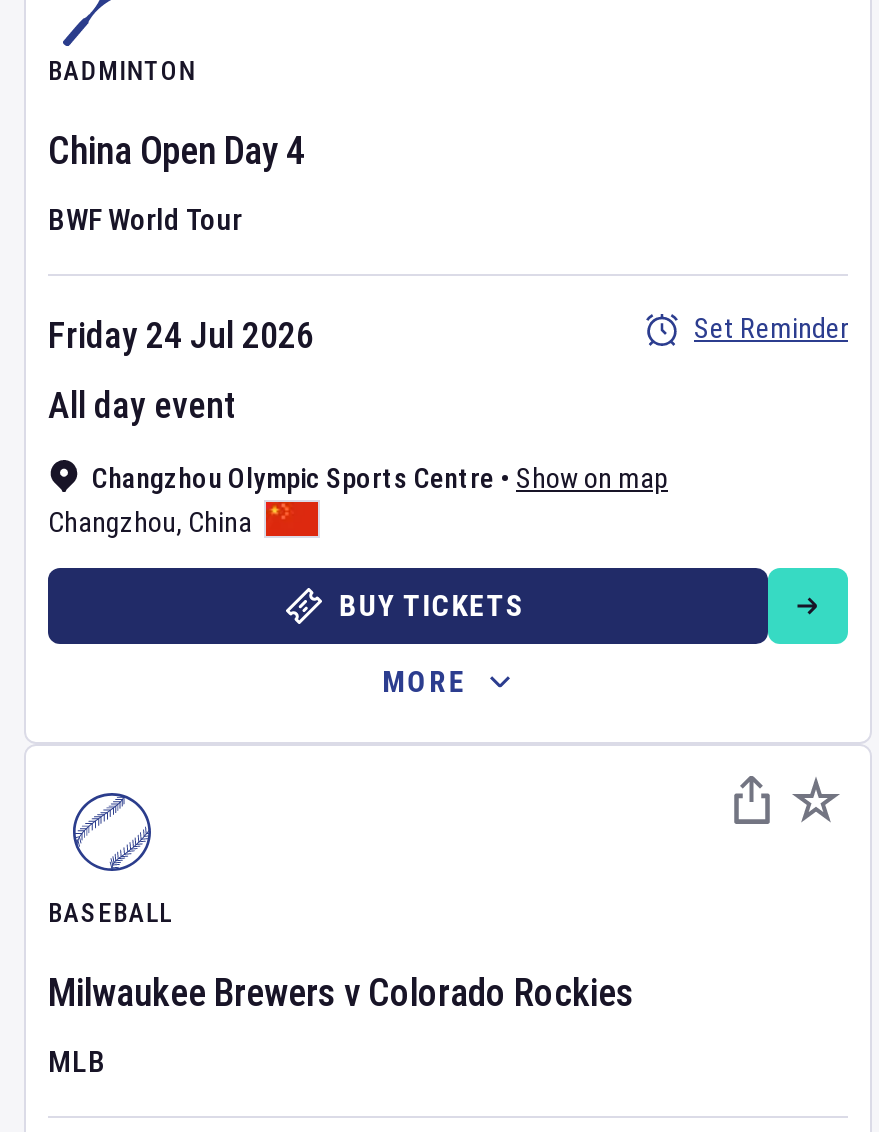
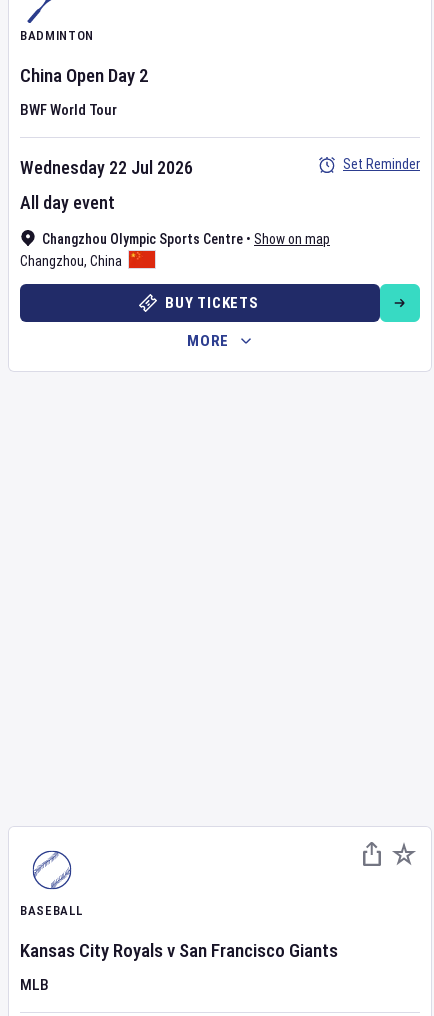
[48,128,306,174] China Open Day 4 -> [20,64,149,87] China Open Day 2
[48,314,314,356] Friday 24 Jul 2026 -> [20,157,193,178] Wednesday 22 Jul 2026
[48,970,634,1016] Milwaukee Brewers v Colorado Rockies -> [20,939,338,962] Kansas City Royals v San Francisco Giants

